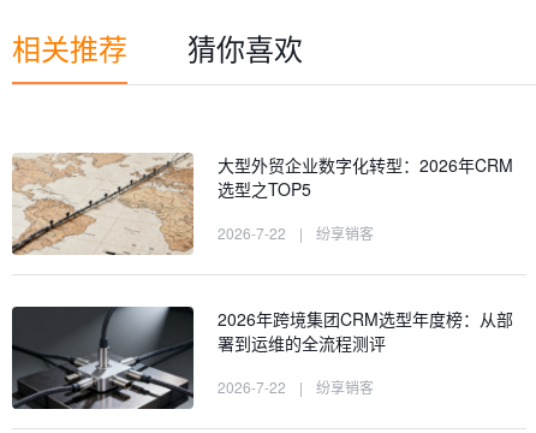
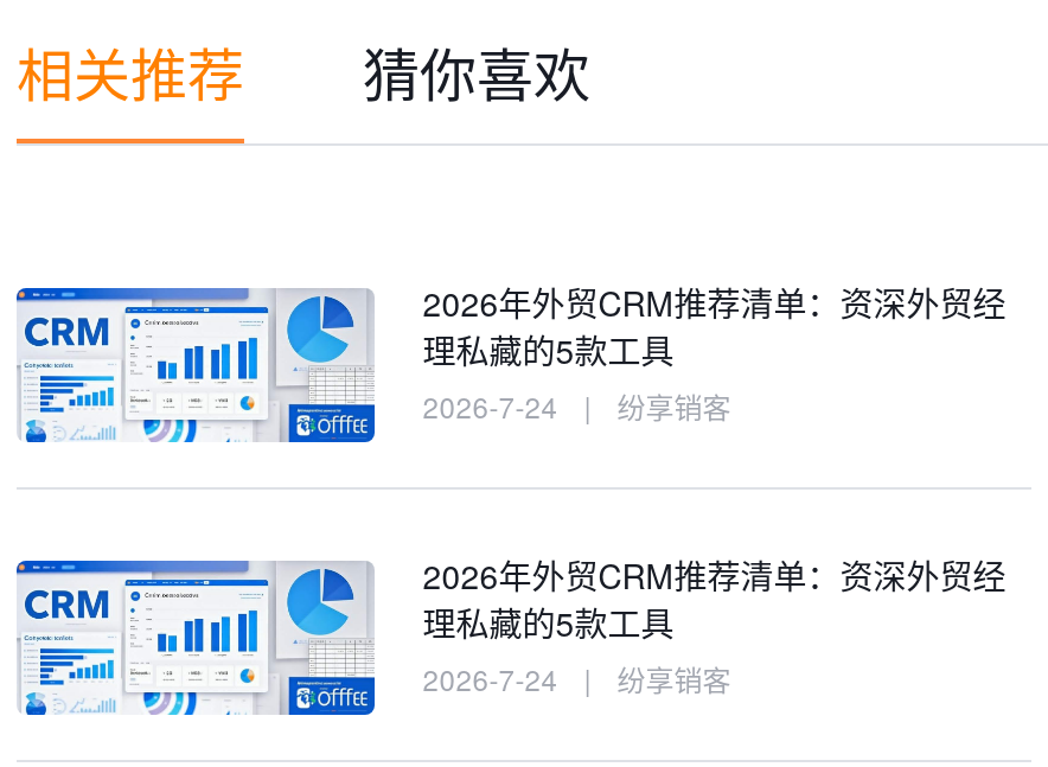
[11,152,513,256] [image] | 大型外贸企业数字化转型：2026年CRM | 选型之TOP5 | 2026-7-22 -> [14,279,1006,445] [image] | 2026年外贸CRM推荐清单：资深外贸经 | 理私藏的5款工具 | 2026-7-24
[11,306,513,410] [image] | 2026年跨境集团CRM选型年度榜：从部 | 署到运维的全流程测评 | 2026-7-22 -> [14,551,1006,722] [image] | 2026年外贸CRM推荐清单：资深外贸经 | 理私藏的5款工具 | 2026-7-24

